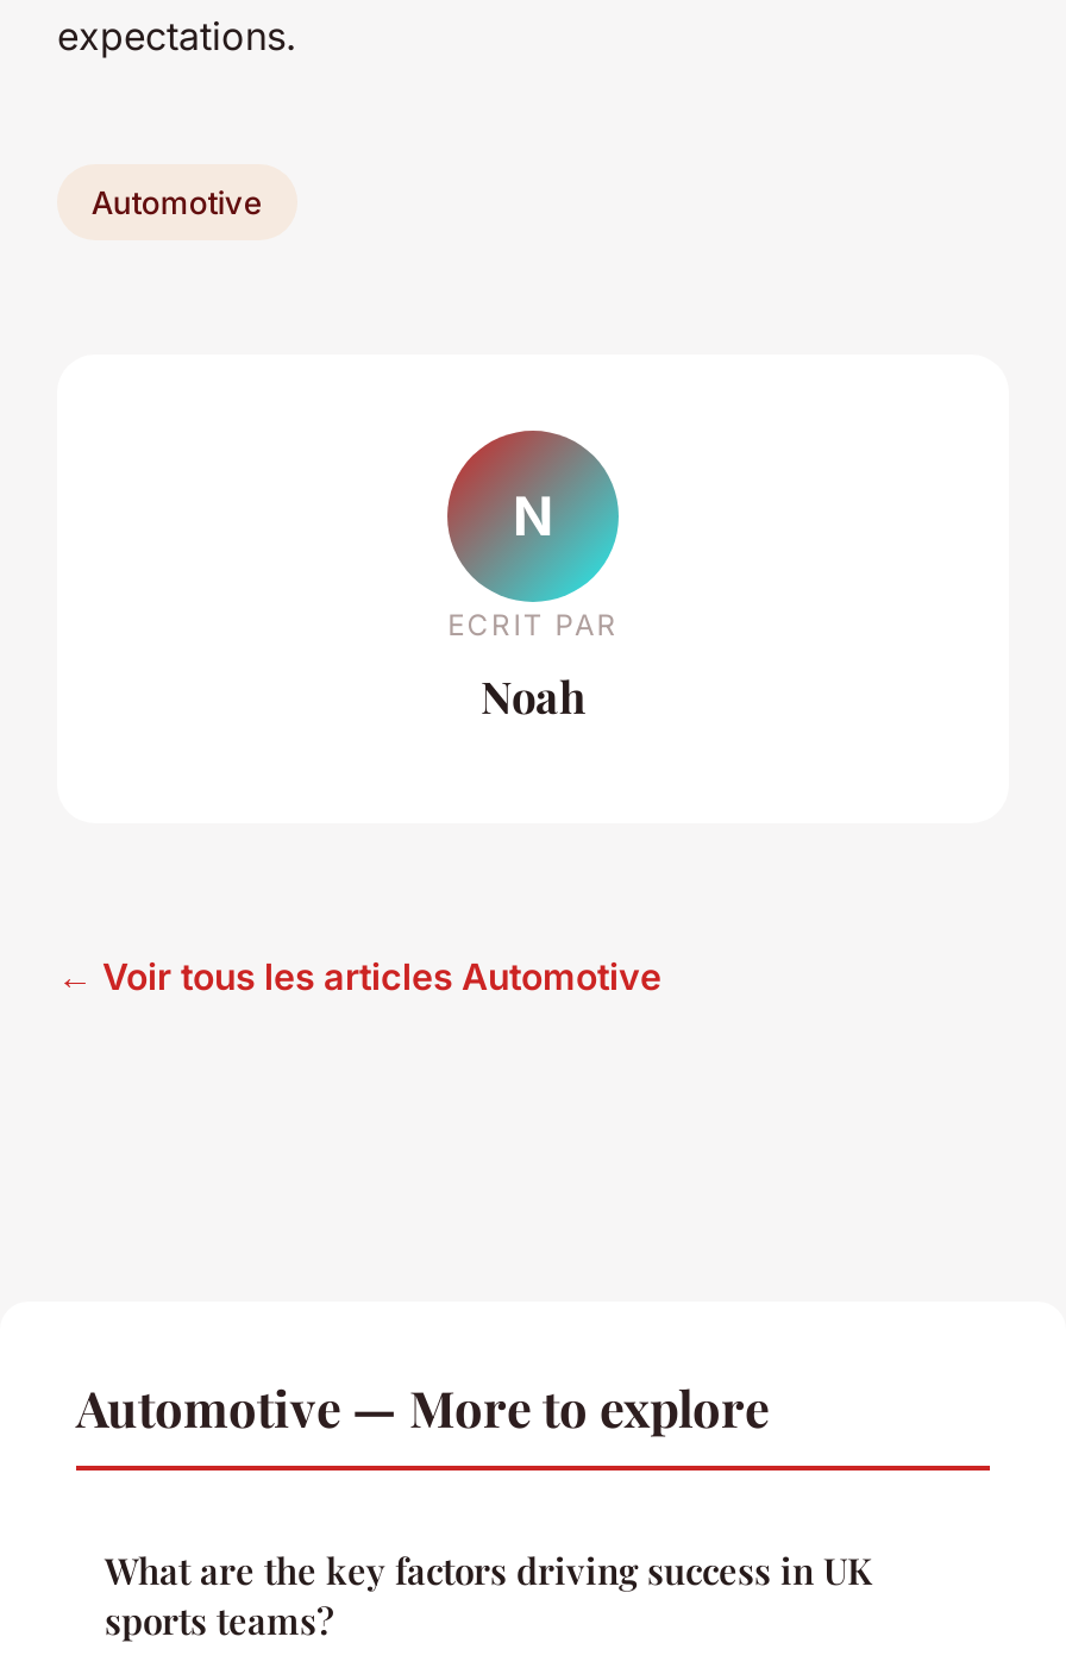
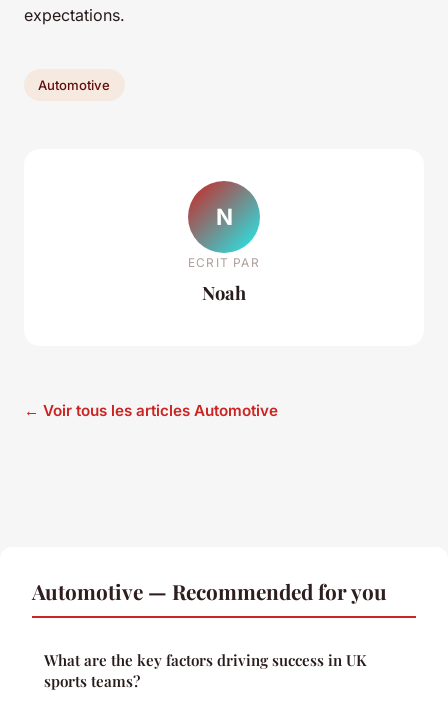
[76,1373,769,1440] Automotive — More to explore -> [32,577,387,605] Automotive — Recommended for you

